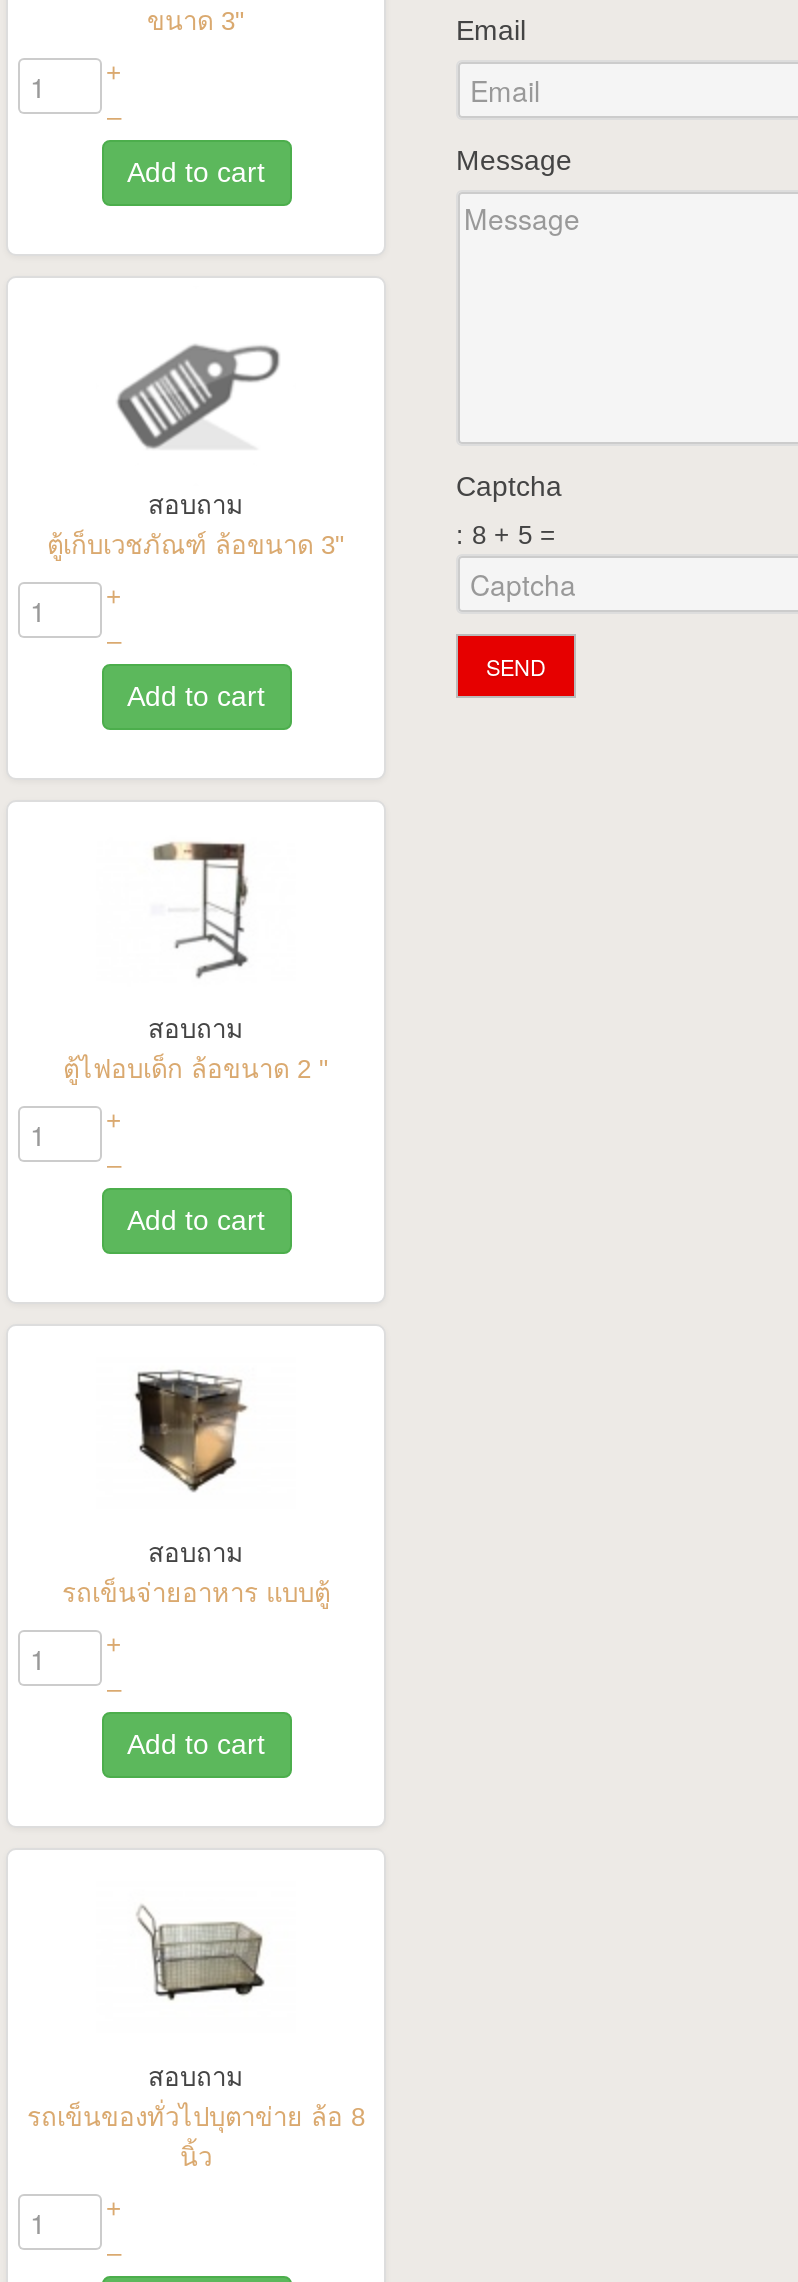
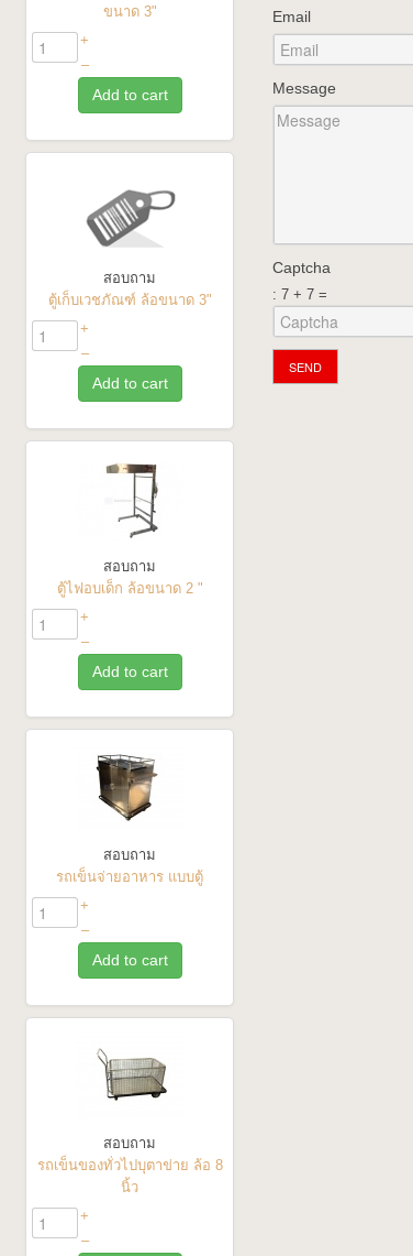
[456,520,556,550] : 8 + 5 = -> [272,286,327,303] : 7 + 7 =

